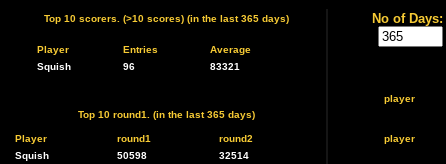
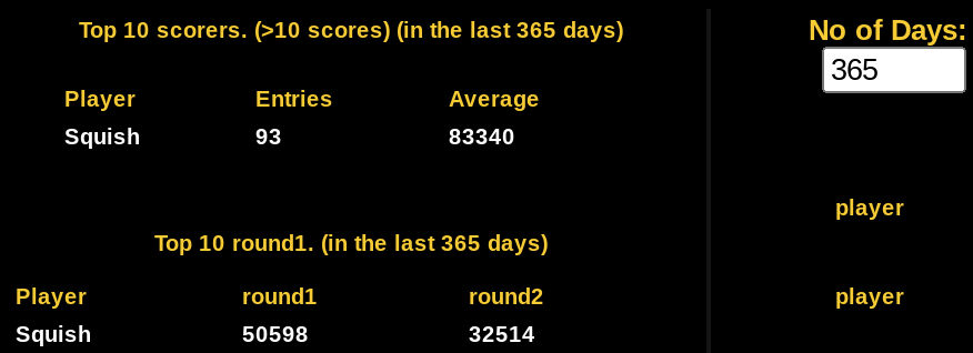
[123,61,135,72] 96 -> [255,124,282,149] 93
[210,61,240,72] 83321 -> [449,124,515,149] 83340

